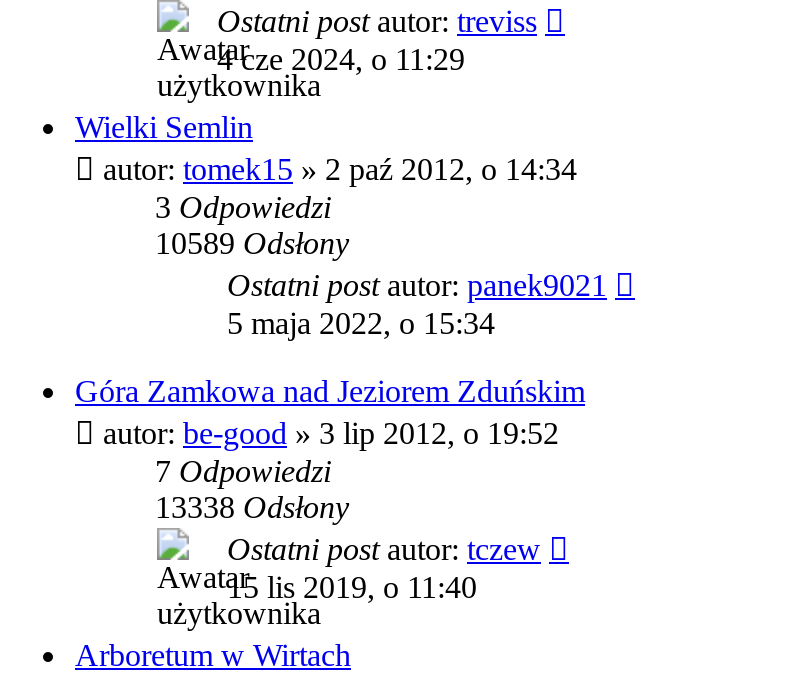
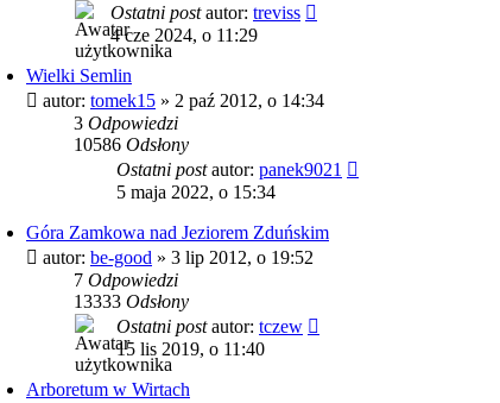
[155,227,349,261] 10589 Odsłony -> [74,135,189,155] 10586 Odsłony
[155,491,349,525] 13338 Odsłony -> [74,292,189,312] 13333 Odsłony

